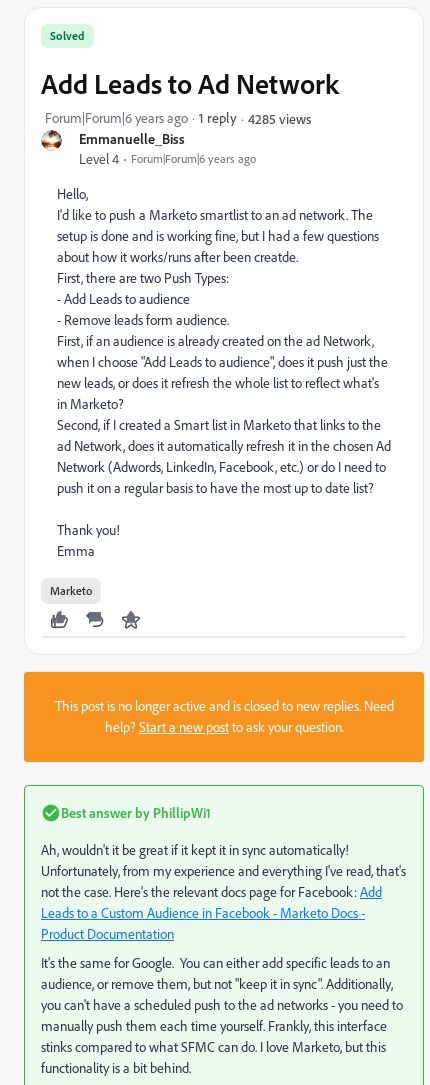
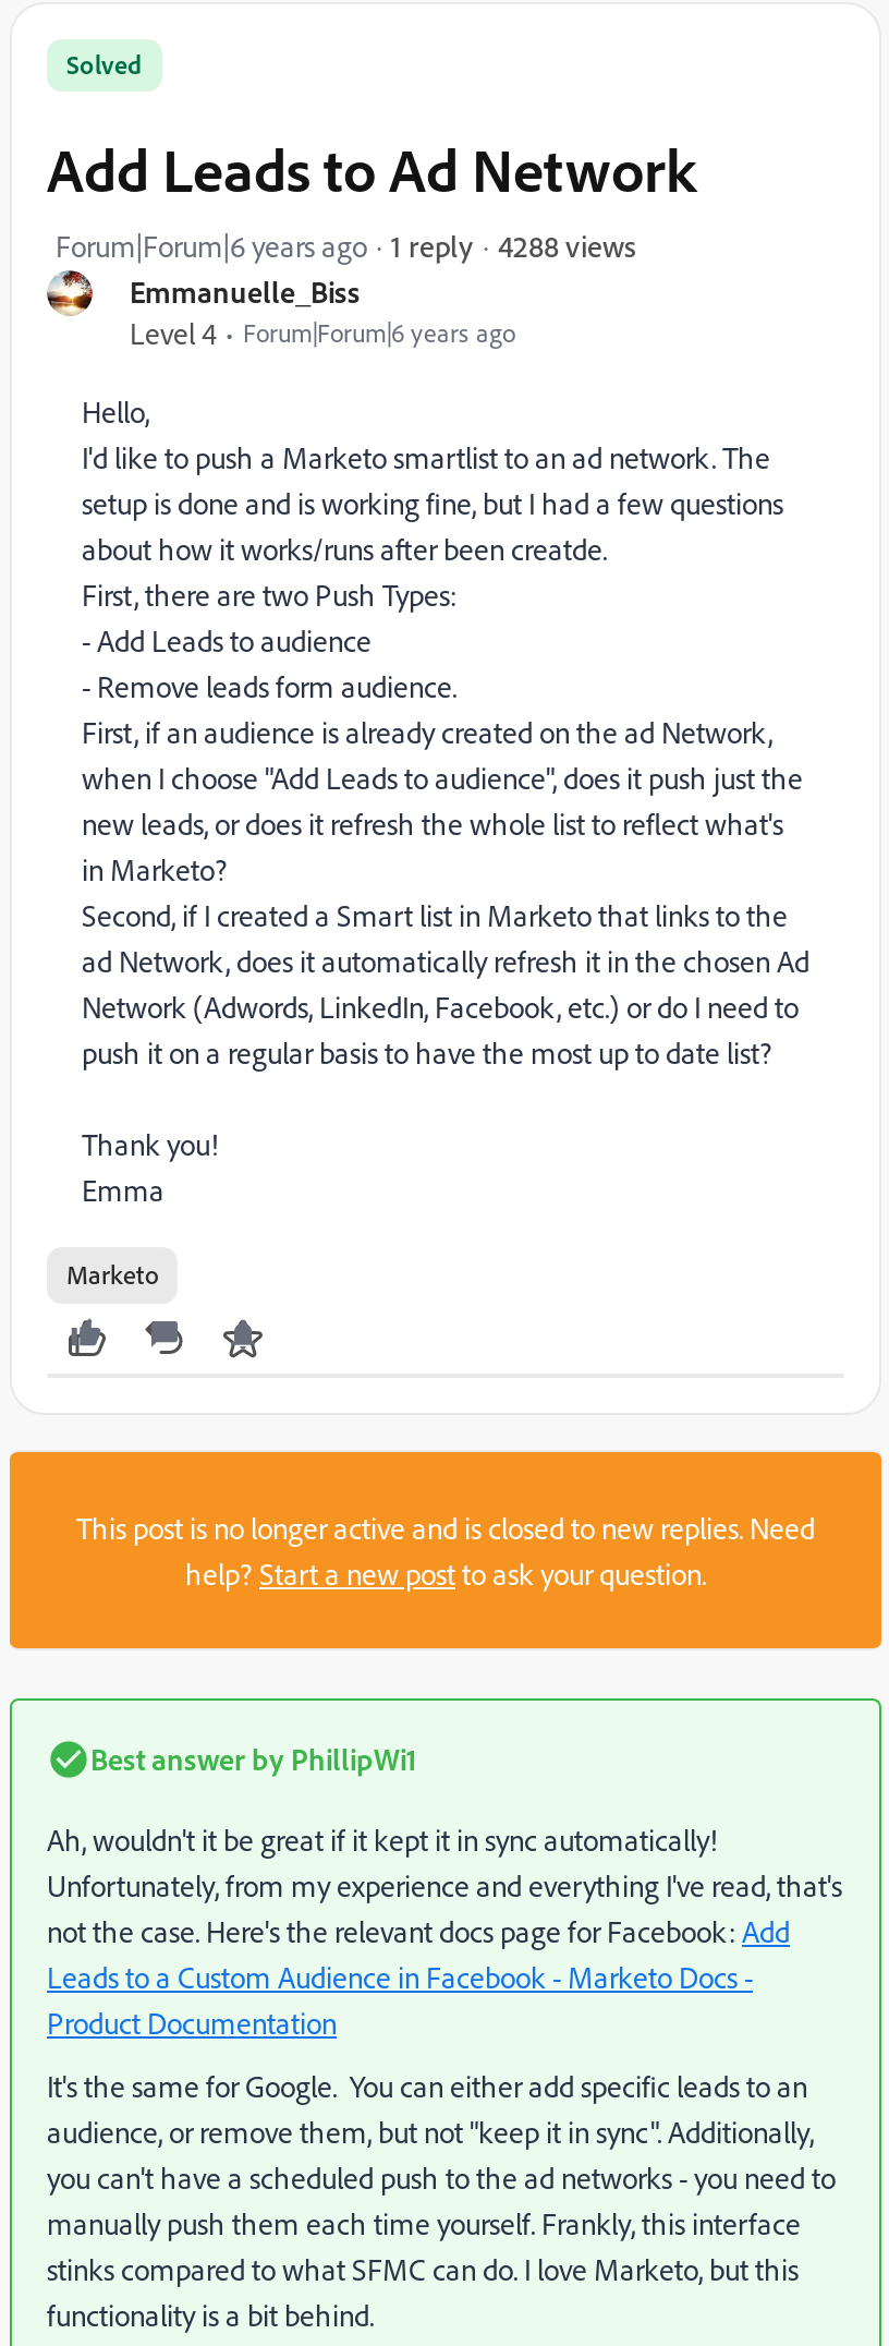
[248,109,311,126] 4285 views -> [498,226,635,263] 4288 views

